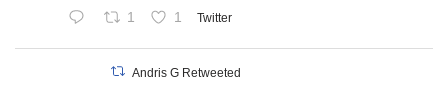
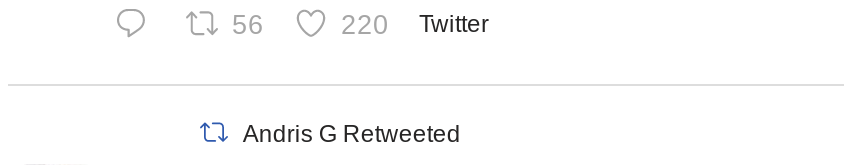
[127,10,181,25] 1 | 1 -> [232,10,389,40] 56 | 220

